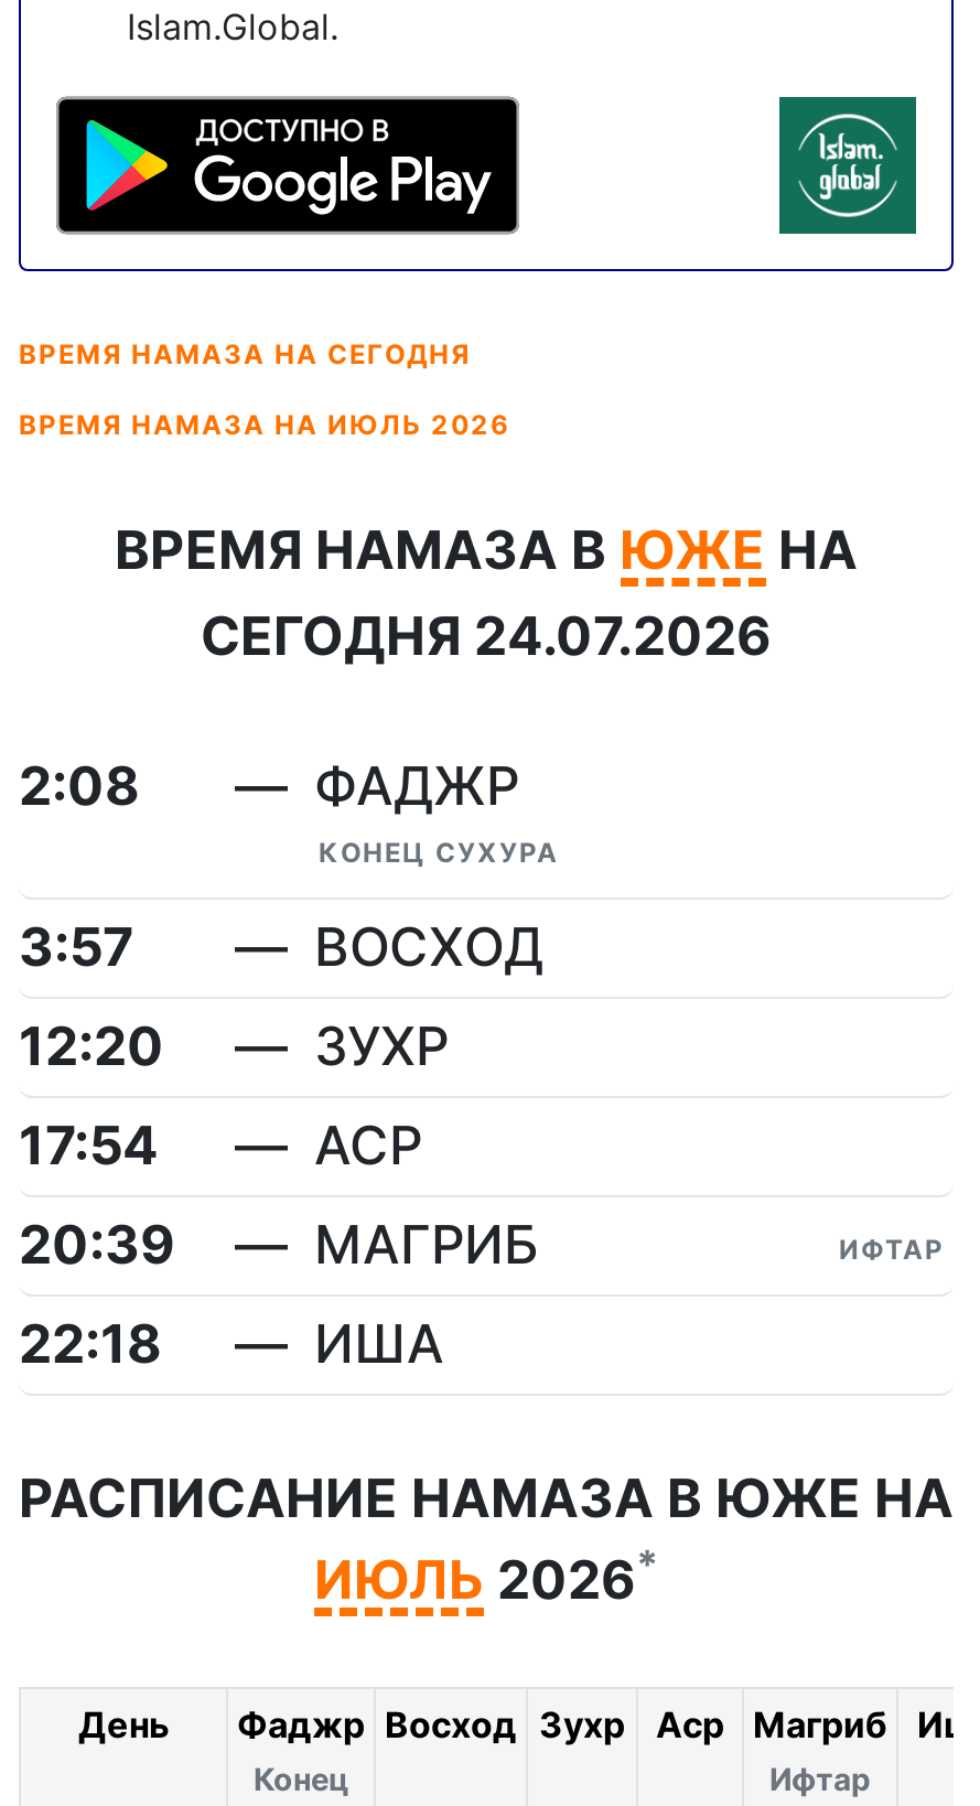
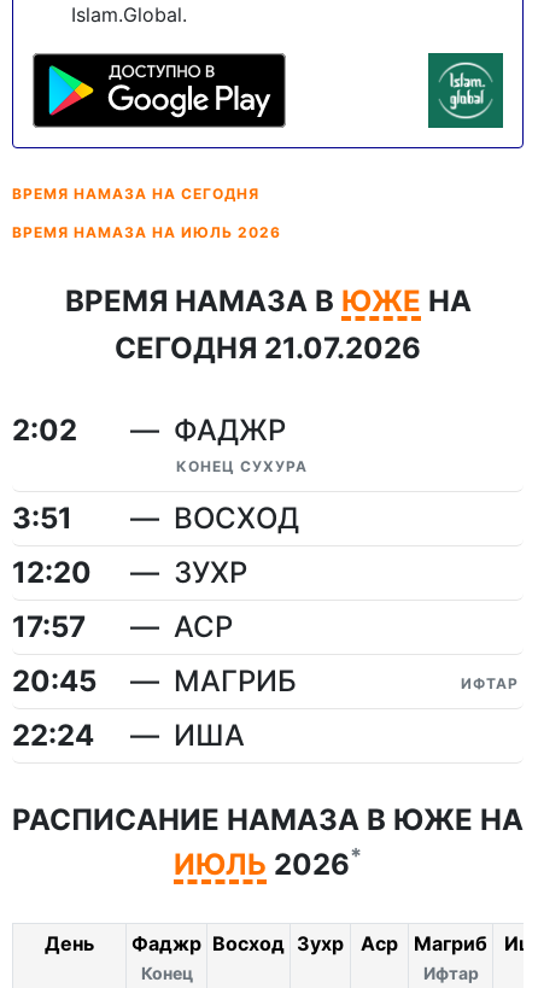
[201,604,772,668] СЕГОДНЯ 24.07.2026 -> [115,331,421,366] СЕГОДНЯ 21.07.2026
[19,754,140,818] 2:08 -> [12,413,77,448] 2:02
[19,915,133,979] 3:57 -> [12,501,72,536] 3:51
[19,1114,158,1178] 17:54 -> [12,609,86,644] 17:57
[19,1213,175,1277] 20:39 -> [12,663,97,698] 20:45
[19,1312,162,1376] 22:18 -> [12,718,94,753] 22:24

